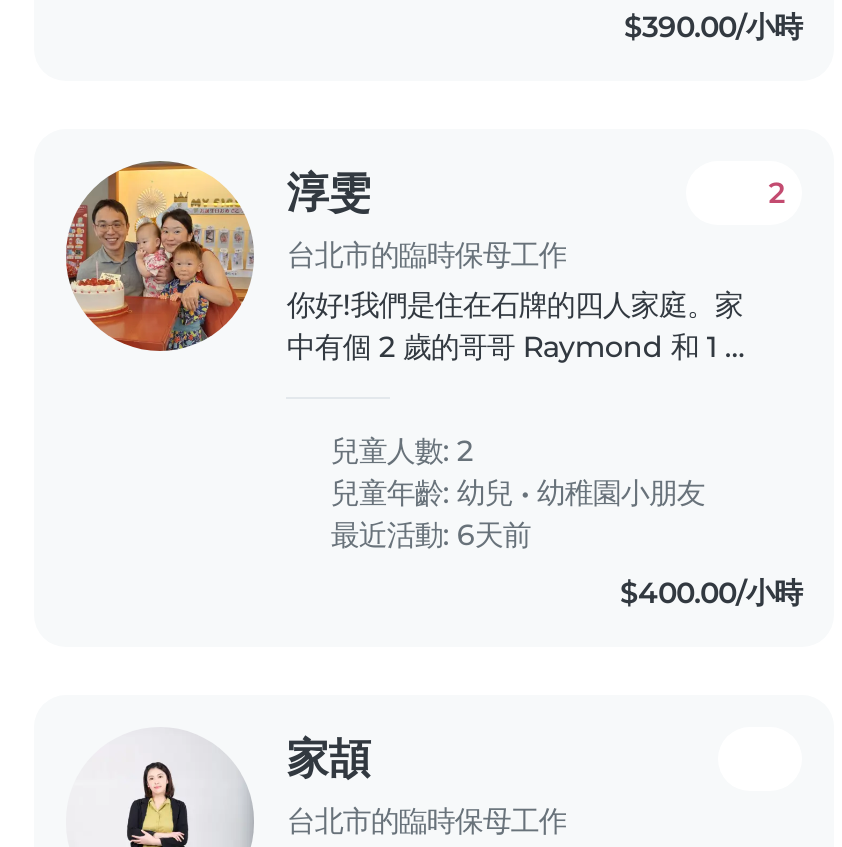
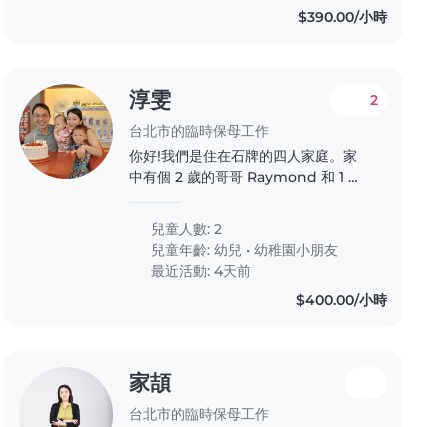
[323,517,531,553] 最近活動: 6天前 -> [147,262,251,280] 最近活動: 4天前

